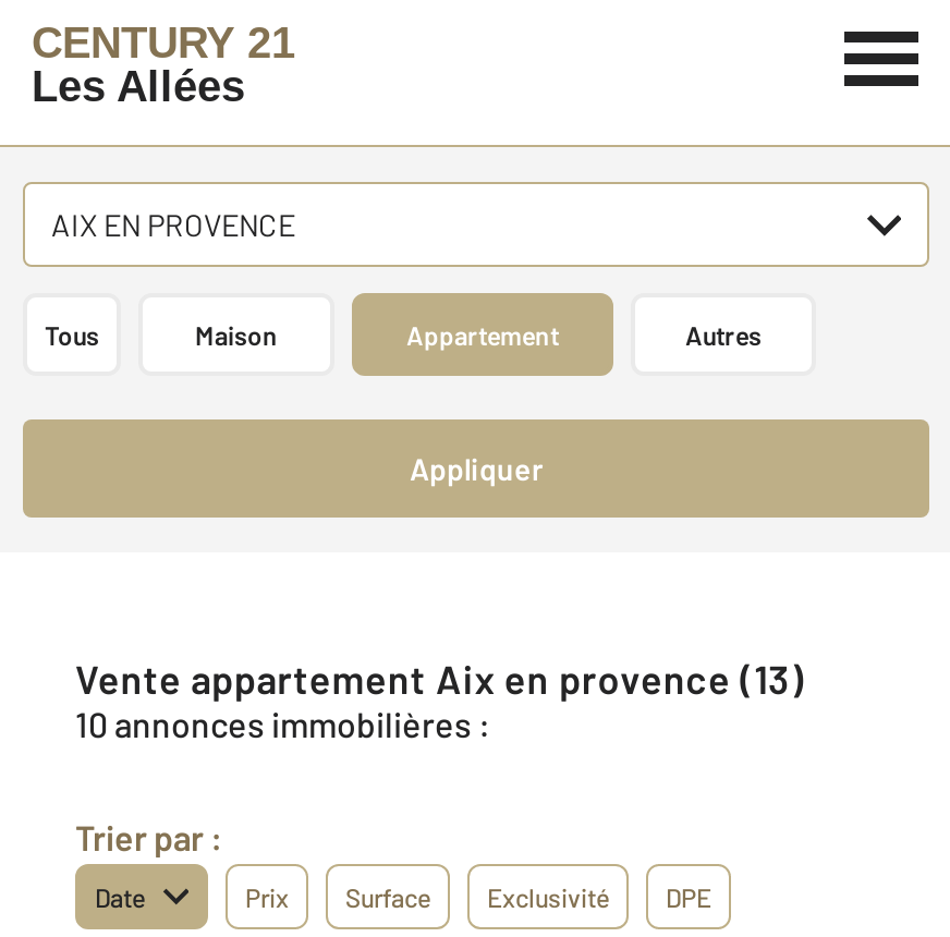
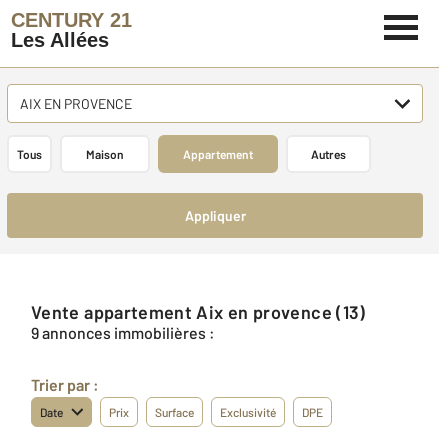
[75,703,491,744] 10 annonces immobilières : -> [31,323,215,342] 9 annonces immobilières :

